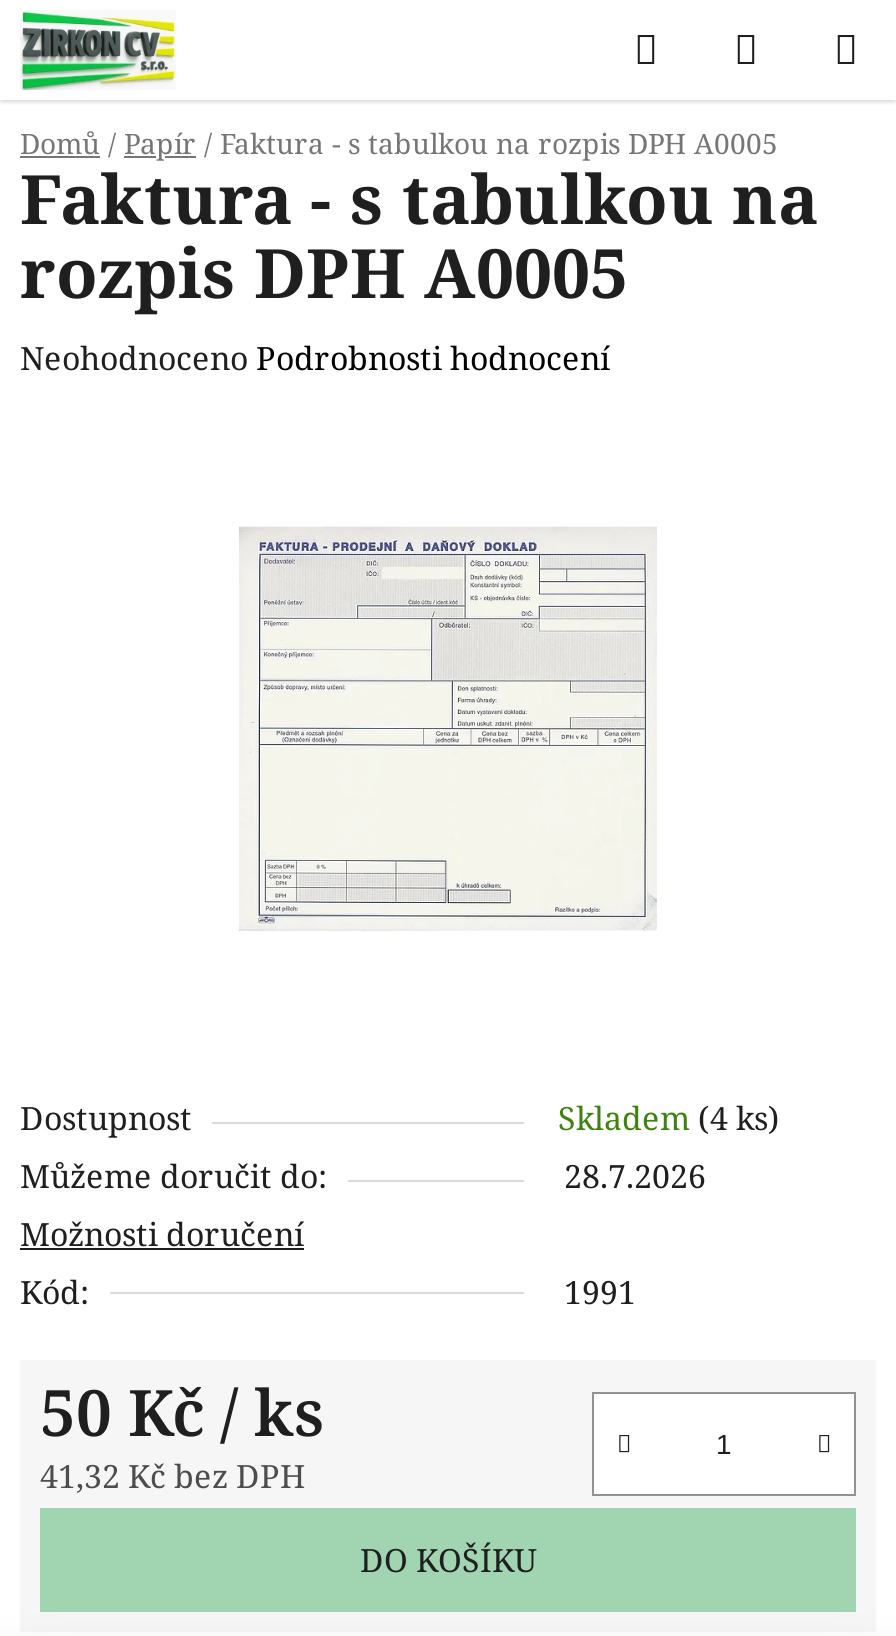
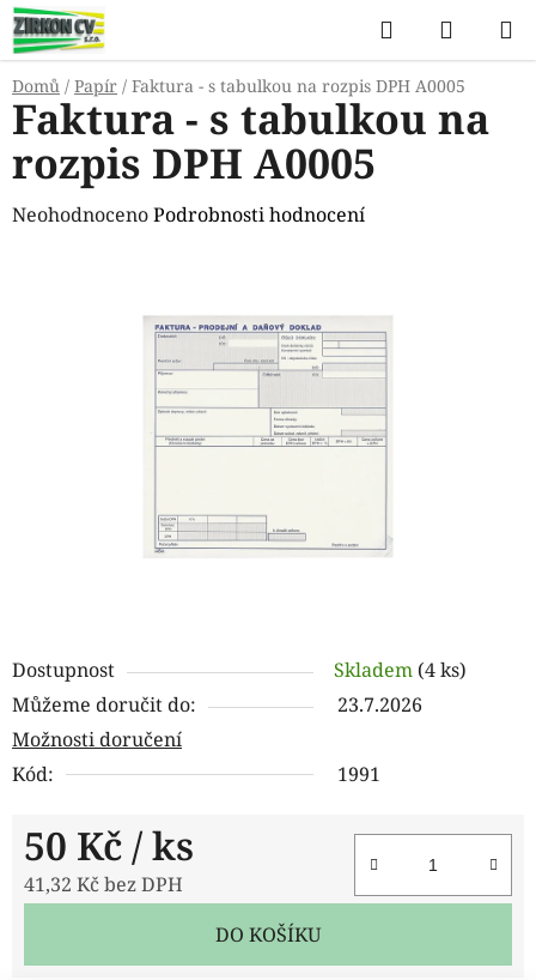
[564,1154,706,1198] 28.7.2026 -> [337,691,422,717] 23.7.2026

